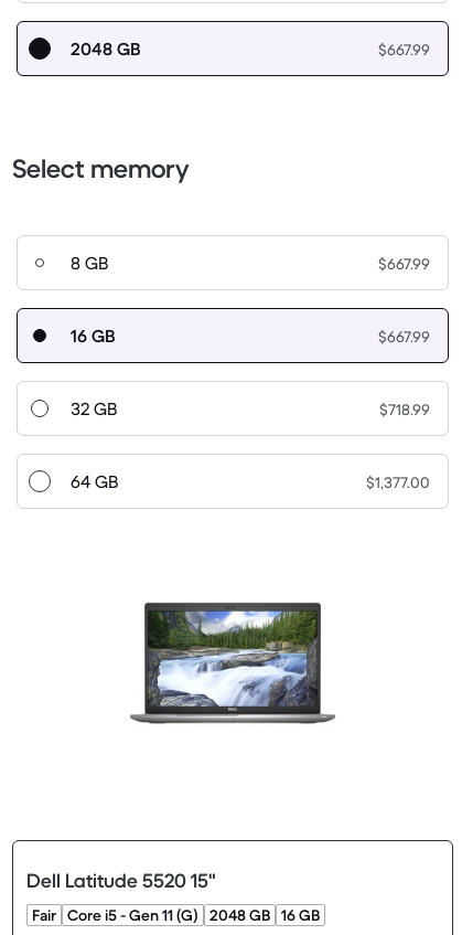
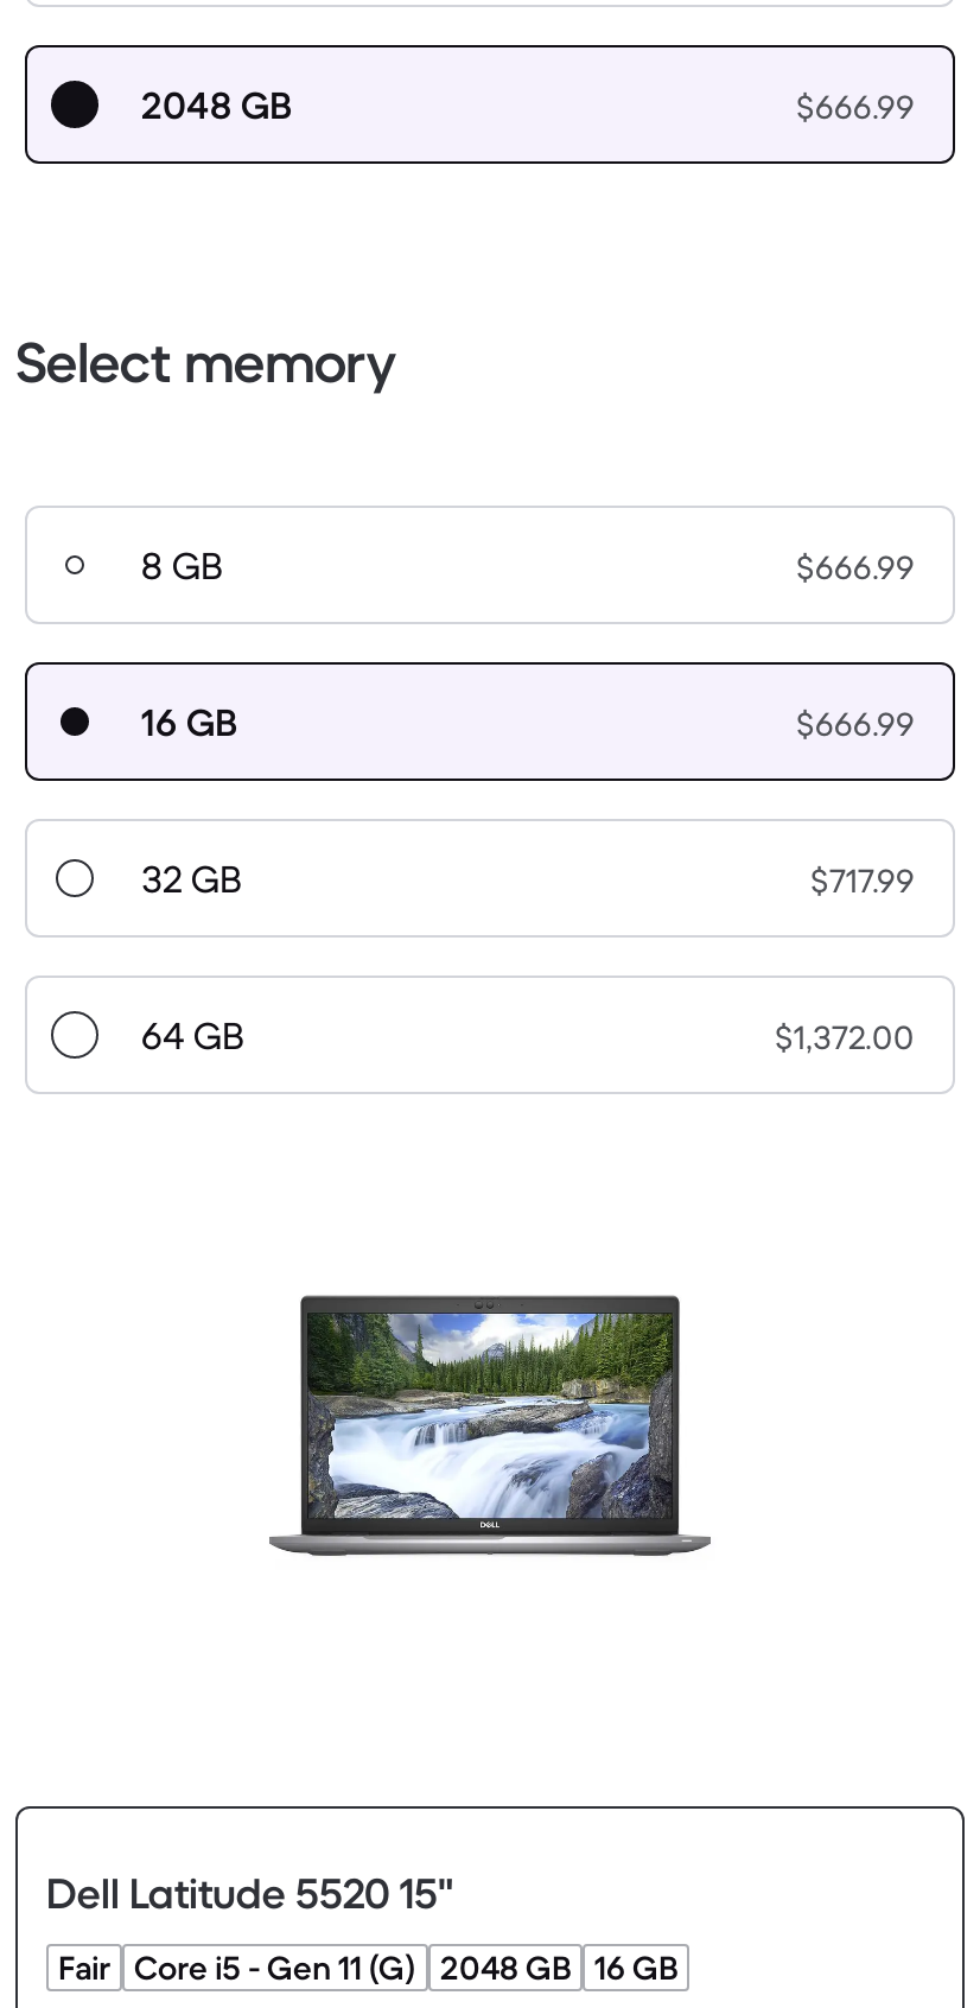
[378,40,430,60] $667.99 -> [796,86,915,129] $666.99
[378,254,430,274] $667.99 -> [796,547,915,590] $666.99
[378,327,430,347] $667.99 -> [796,704,915,746] $666.99
[379,400,430,420] $718.99 -> [810,860,915,903] $717.99
[366,473,430,493] $1,377.00 -> [775,1017,915,1060] $1,372.00

